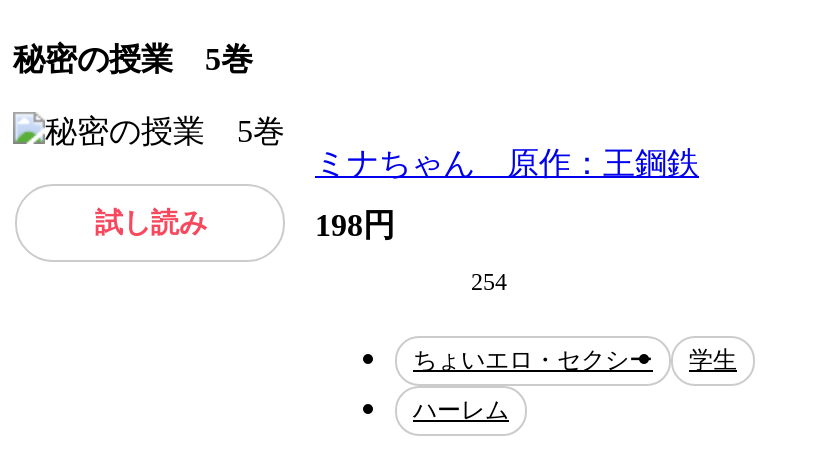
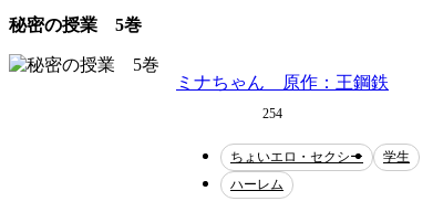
[95,206,207,238] 試し読み -> none
[315,208,395,242] 198円 -> none

